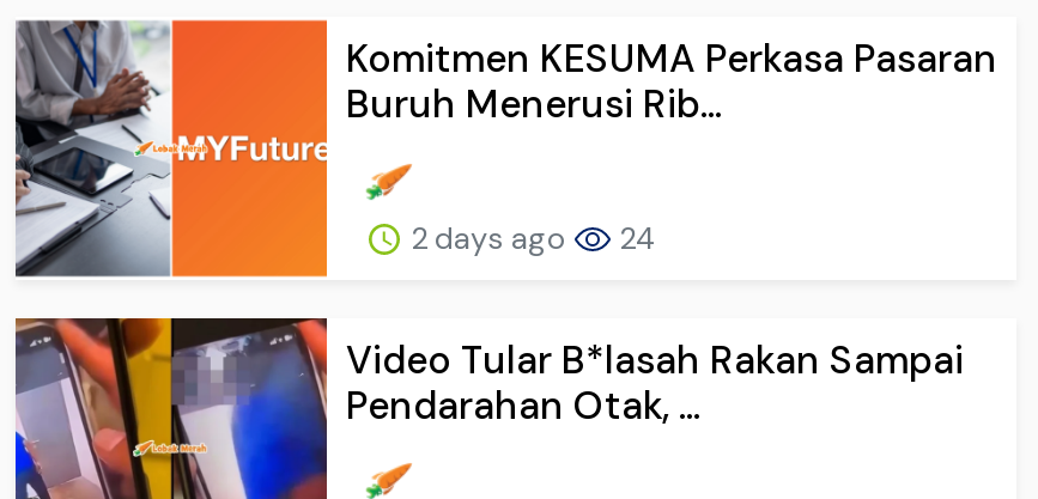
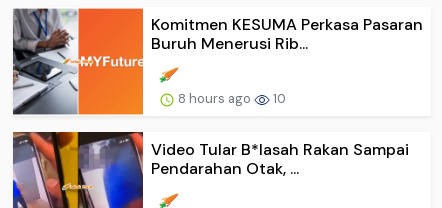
[403,217,573,258] 2 days ago -> [175,90,254,107] 8 hours ago
[612,217,657,258] 24 -> [270,90,286,107] 10

